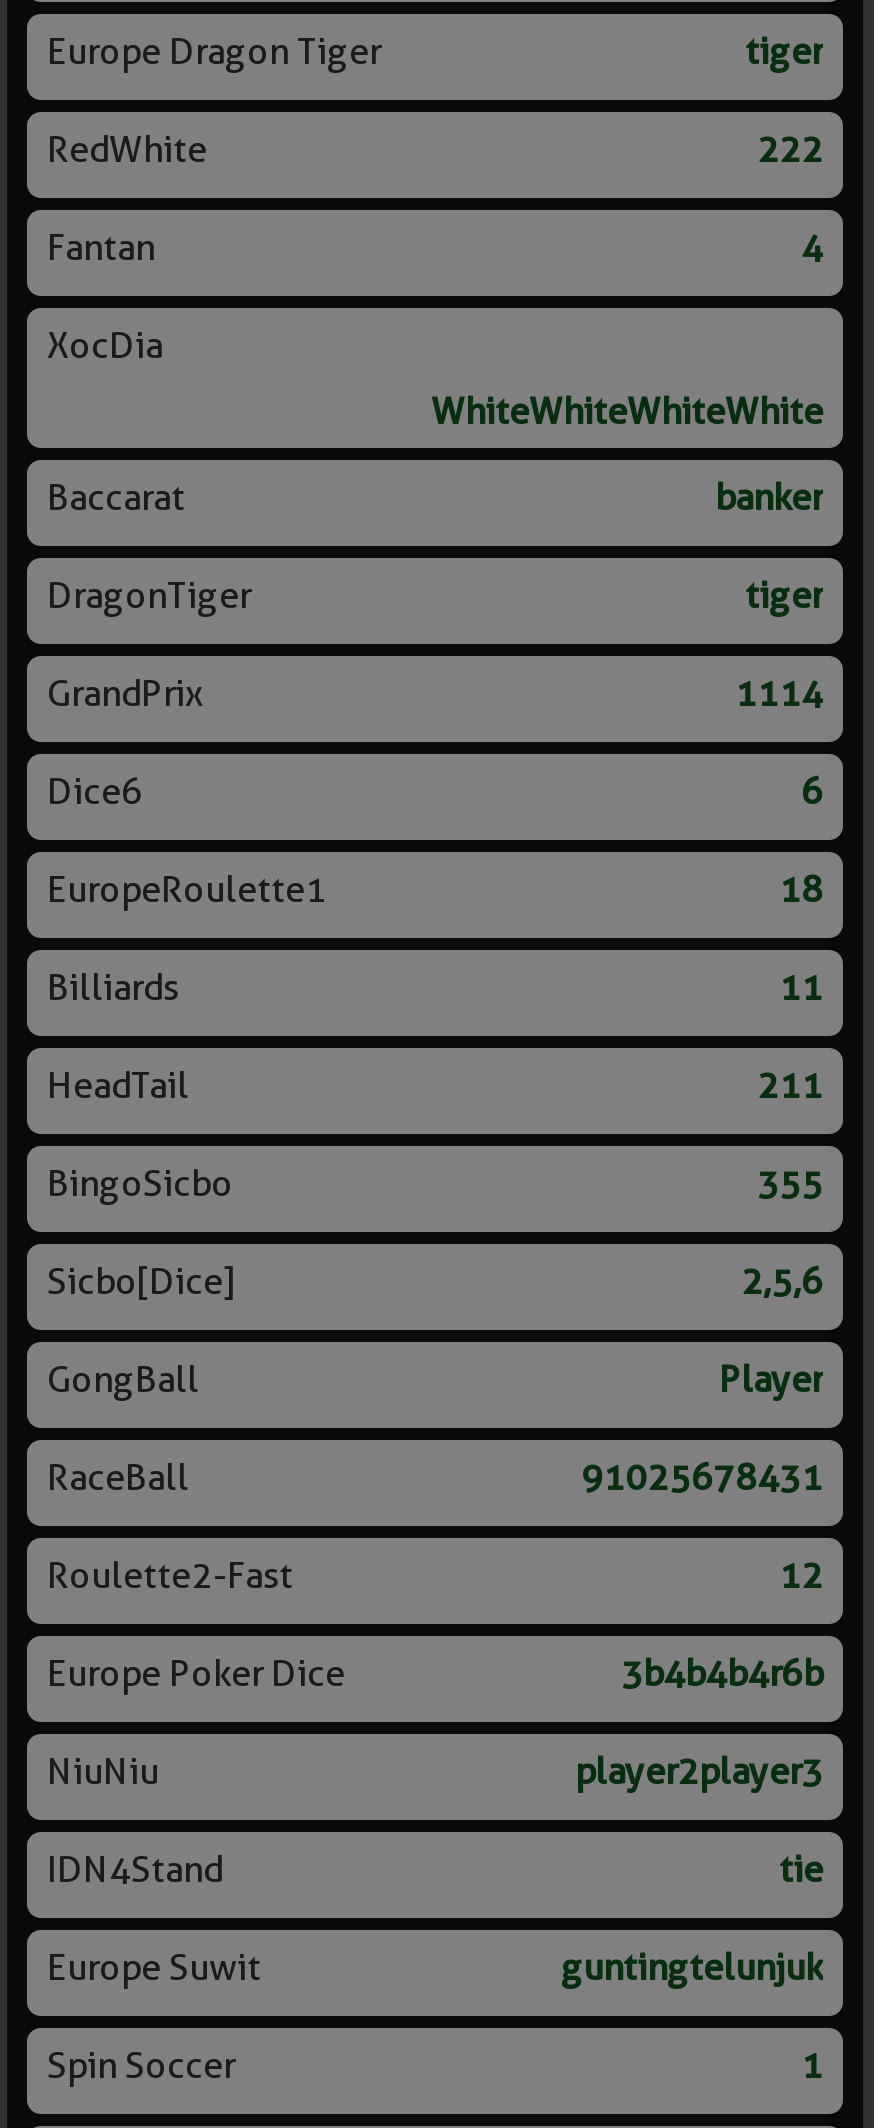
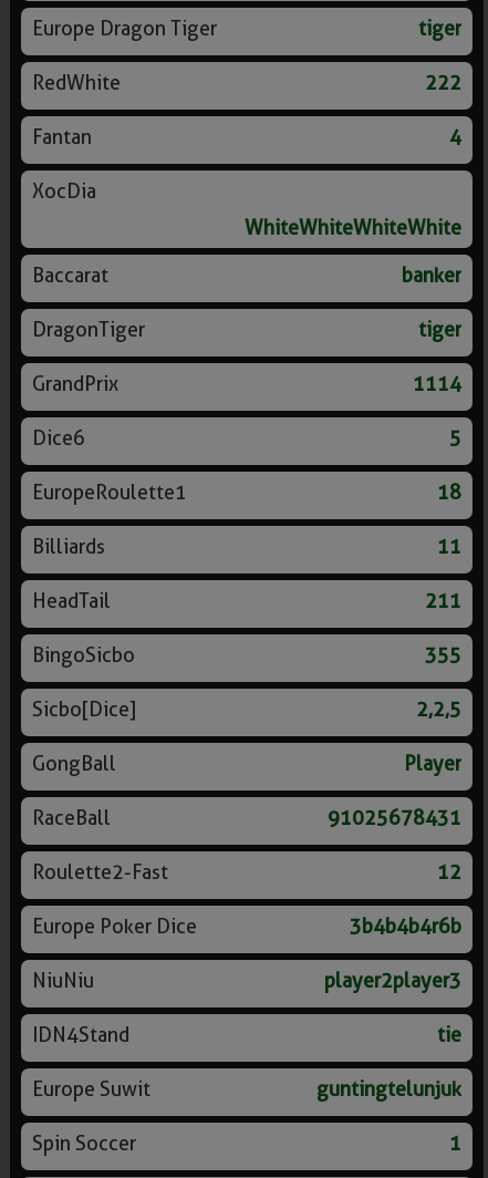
[801,770,823,812] 6 -> [449,426,461,449] 5
[741,1260,823,1302] 2,5,6 -> [416,697,461,721] 2,2,5

